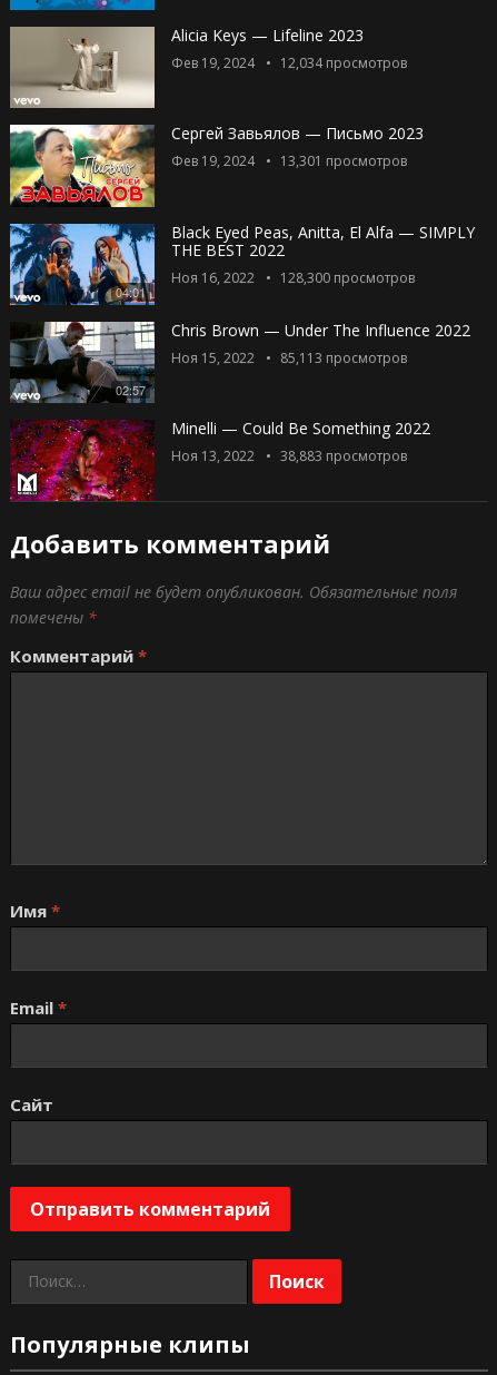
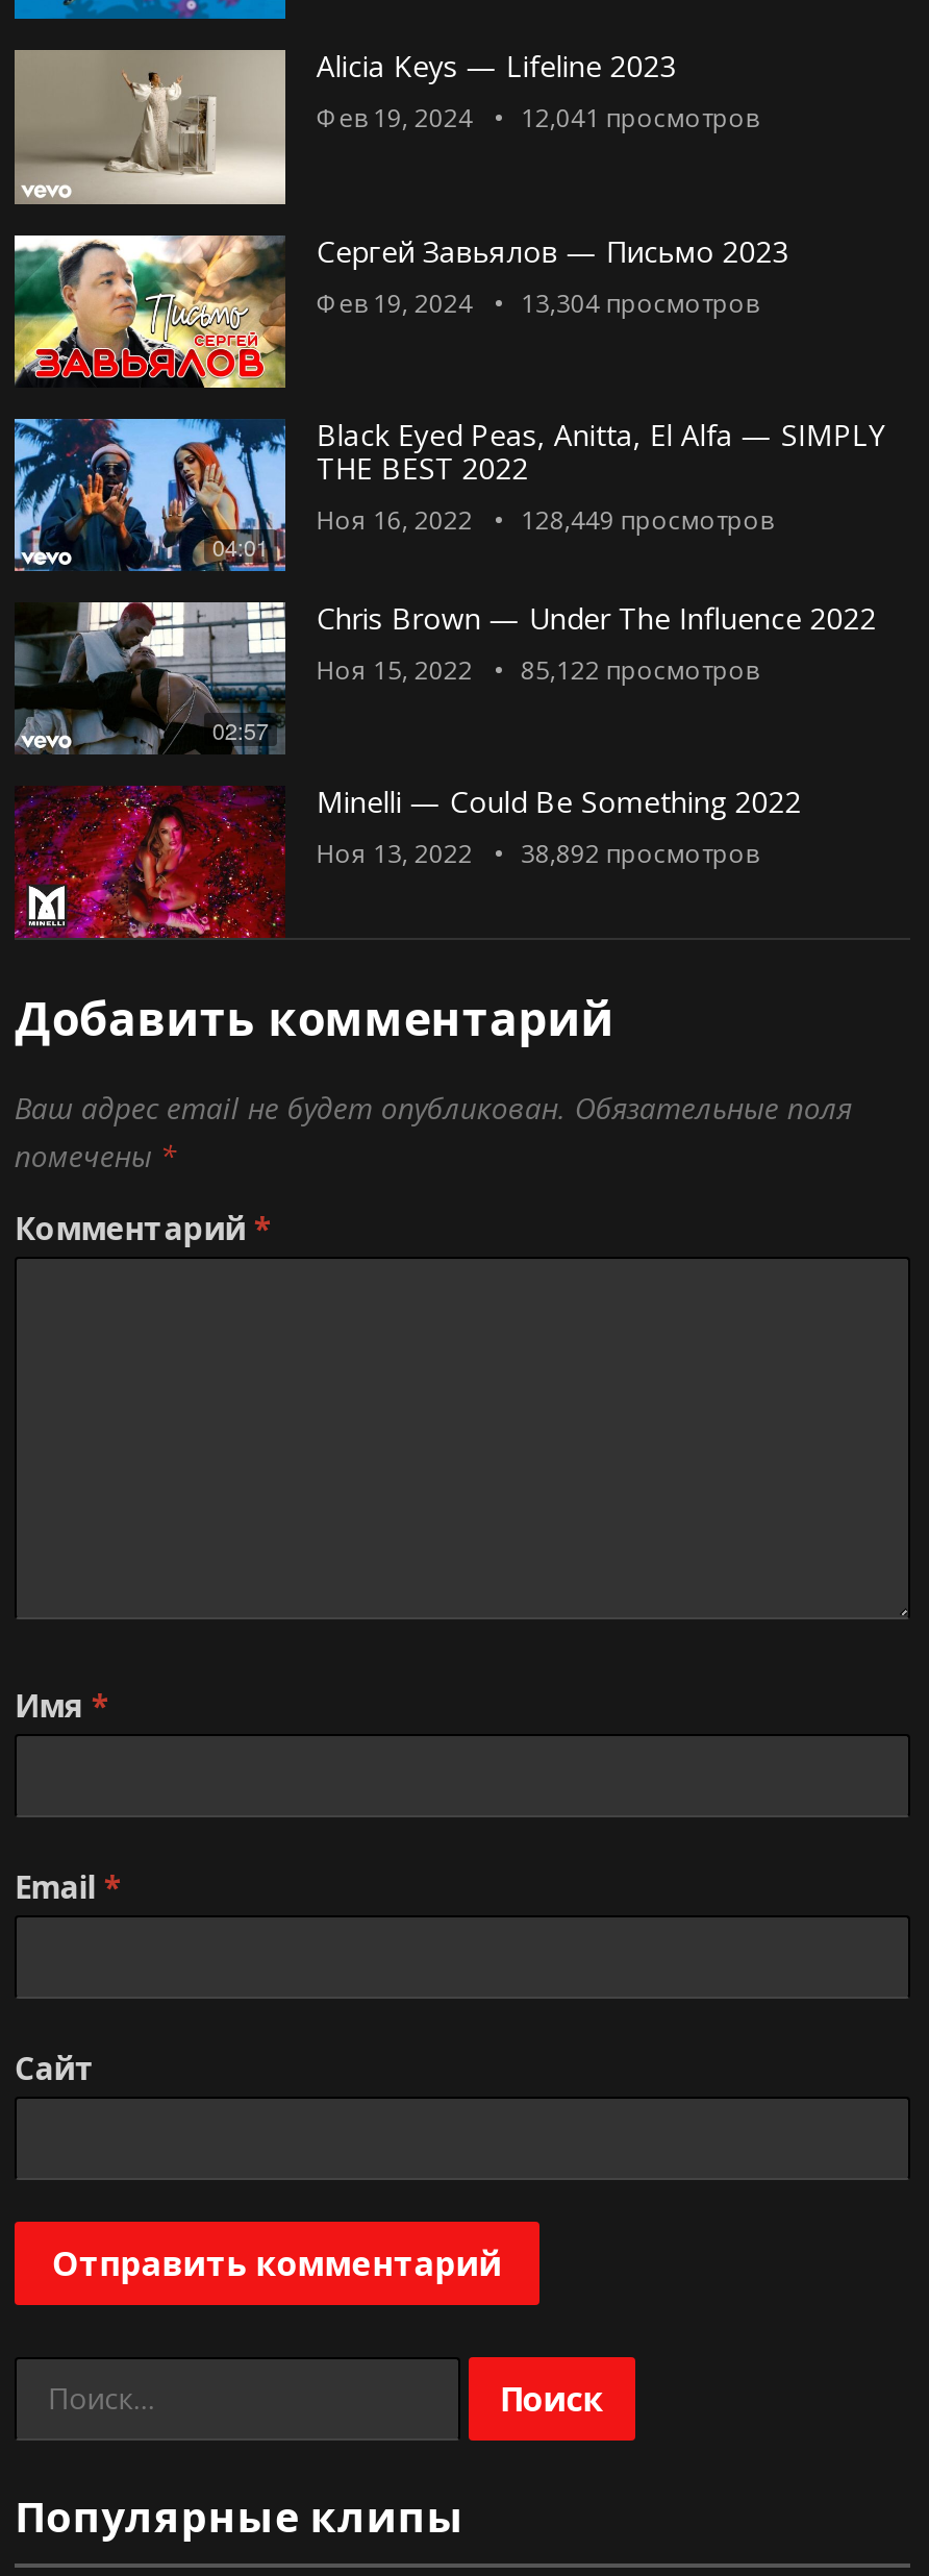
[171,54,407,73] Фев 19, 2024 12,034 просмотров -> [316,101,758,136] Фев 19, 2024 12,041 просмотров
[171,152,407,171] Фев 19, 2024 13,301 просмотров -> [316,284,758,320] Фев 19, 2024 13,304 просмотров
[171,268,415,287] Ноя 16, 2022 128,300 просмотров -> [316,502,773,537] Ноя 16, 2022 128,449 просмотров
[171,348,407,367] Ноя 15, 2022 85,113 просмотров -> [316,652,758,688] Ноя 15, 2022 85,122 просмотров
[171,446,407,465] Ноя 13, 2022 38,883 просмотров -> [316,836,758,871] Ноя 13, 2022 38,892 просмотров

